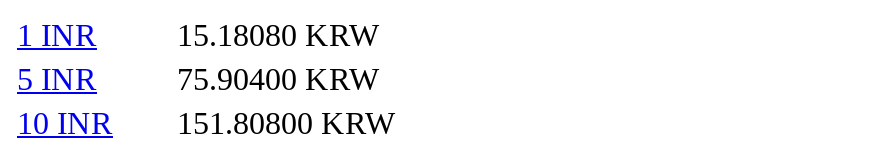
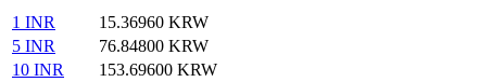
[177,18,379,52] 15.18080 KRW -> [99,13,209,31] 15.36960 KRW
[177,62,379,96] 75.90400 KRW -> [99,37,209,55] 76.84800 KRW
[17,106,395,140] 10 INR 151.80800 KRW -> [12,60,217,79] 10 INR 153.69600 KRW

